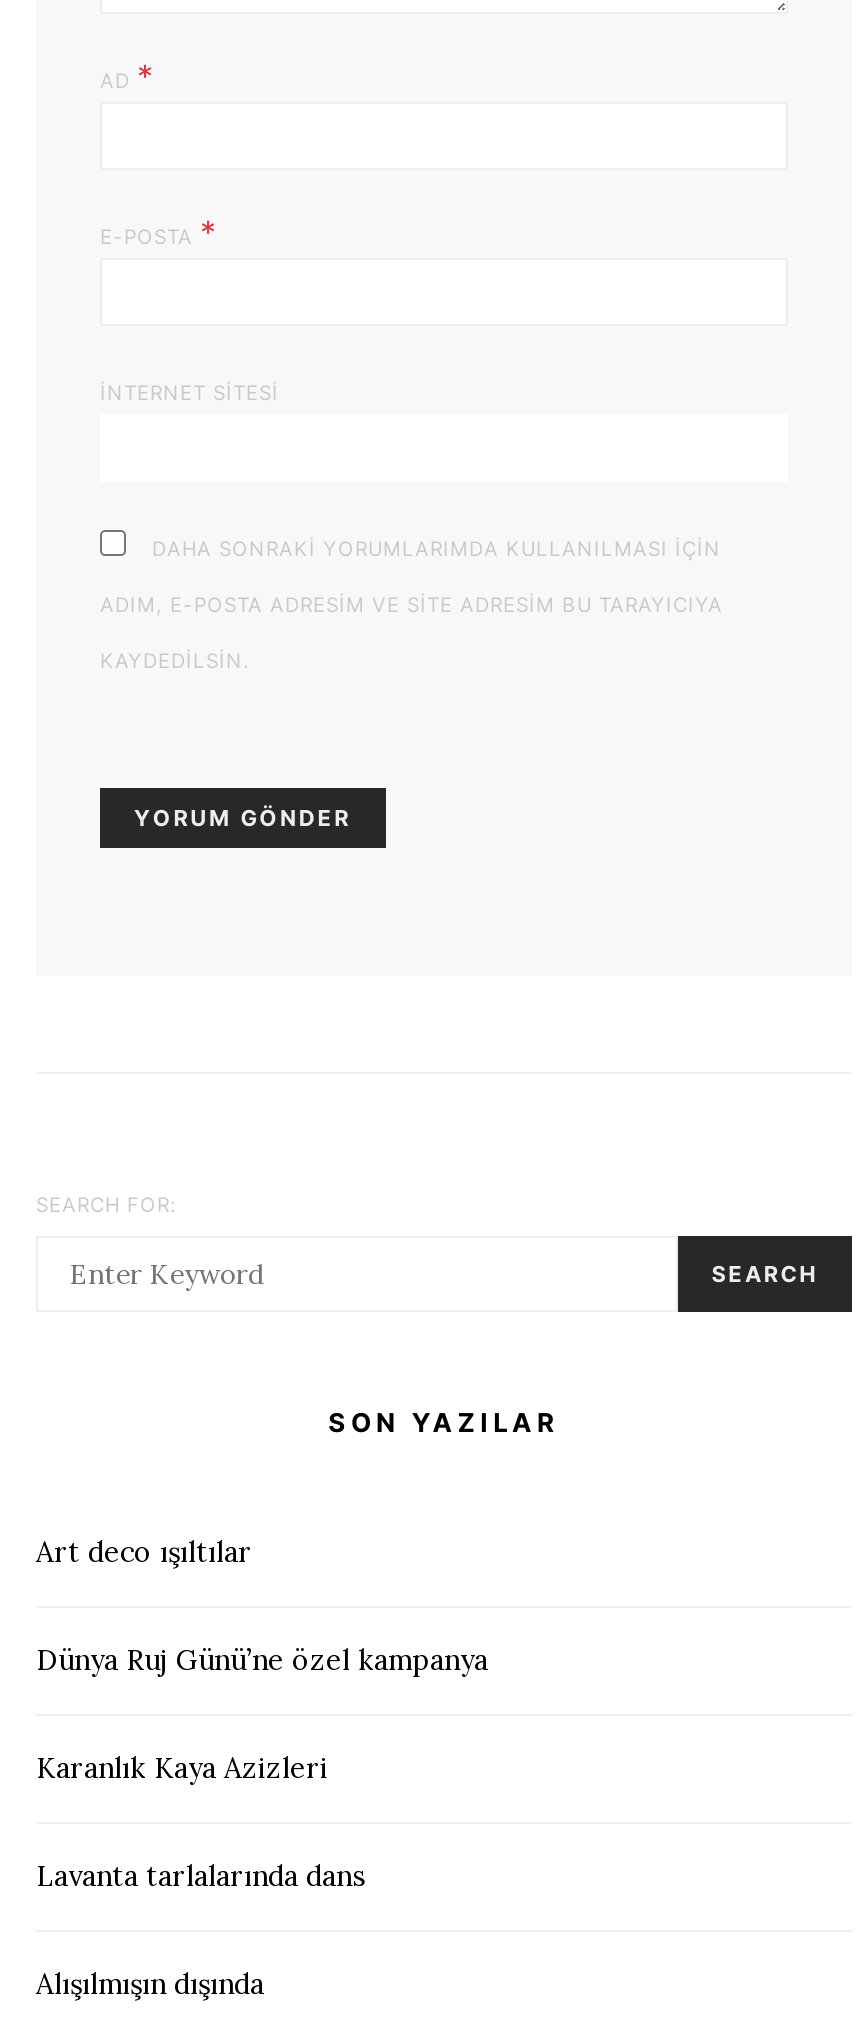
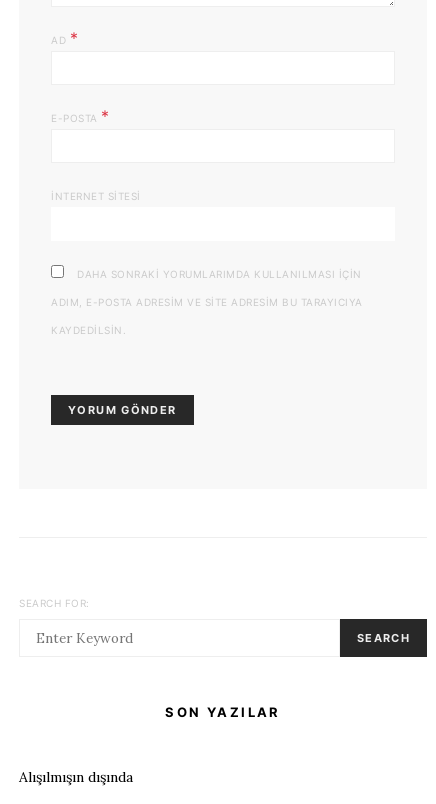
[36,1534,488,1894] Art deco ışıltılar | Dünya Ruj Günü’ne özel kampanya | Karanlık Kaya Azizleri | Lavanta tarlalarında dans -> none

